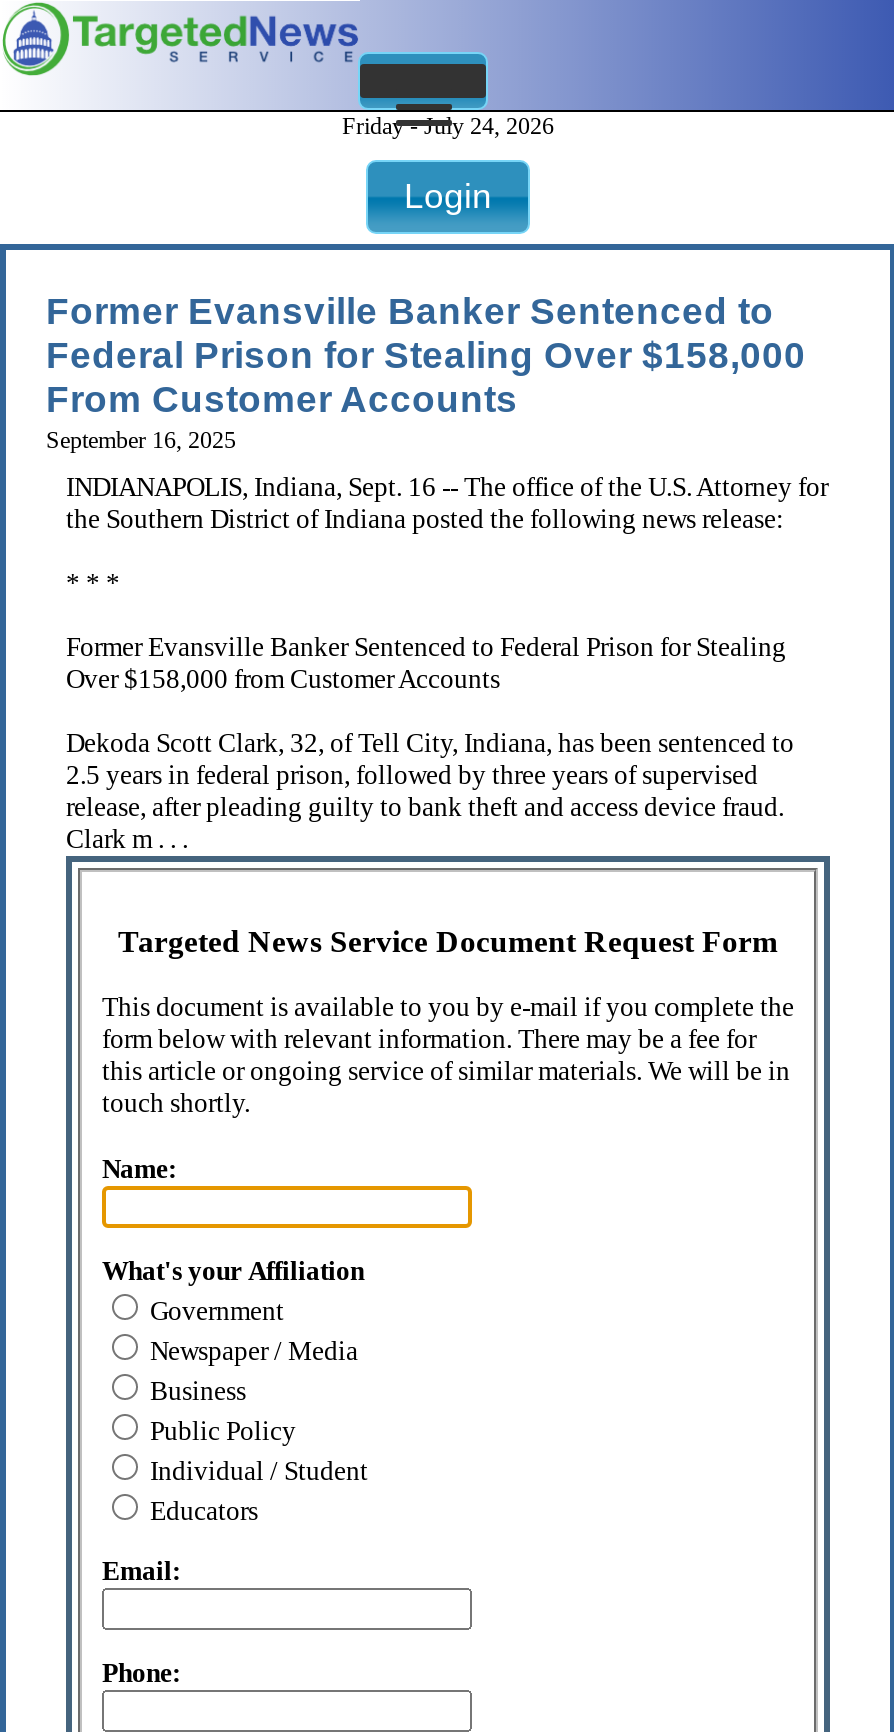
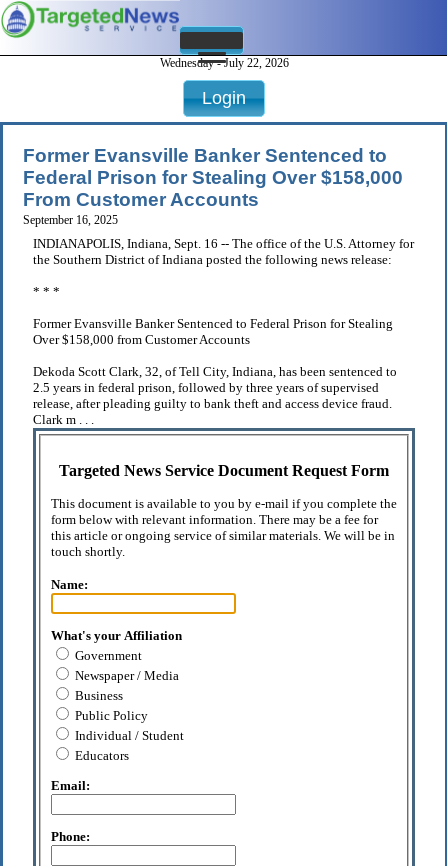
[342,113,554,141] Friday - July 24, 2026 -> [159,56,288,70] Wednesday - July 22, 2026

